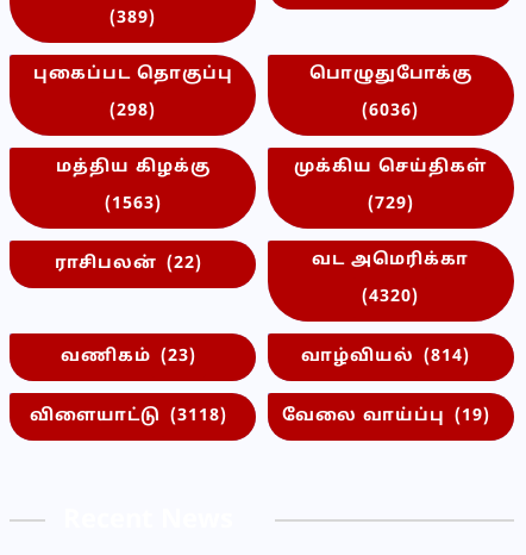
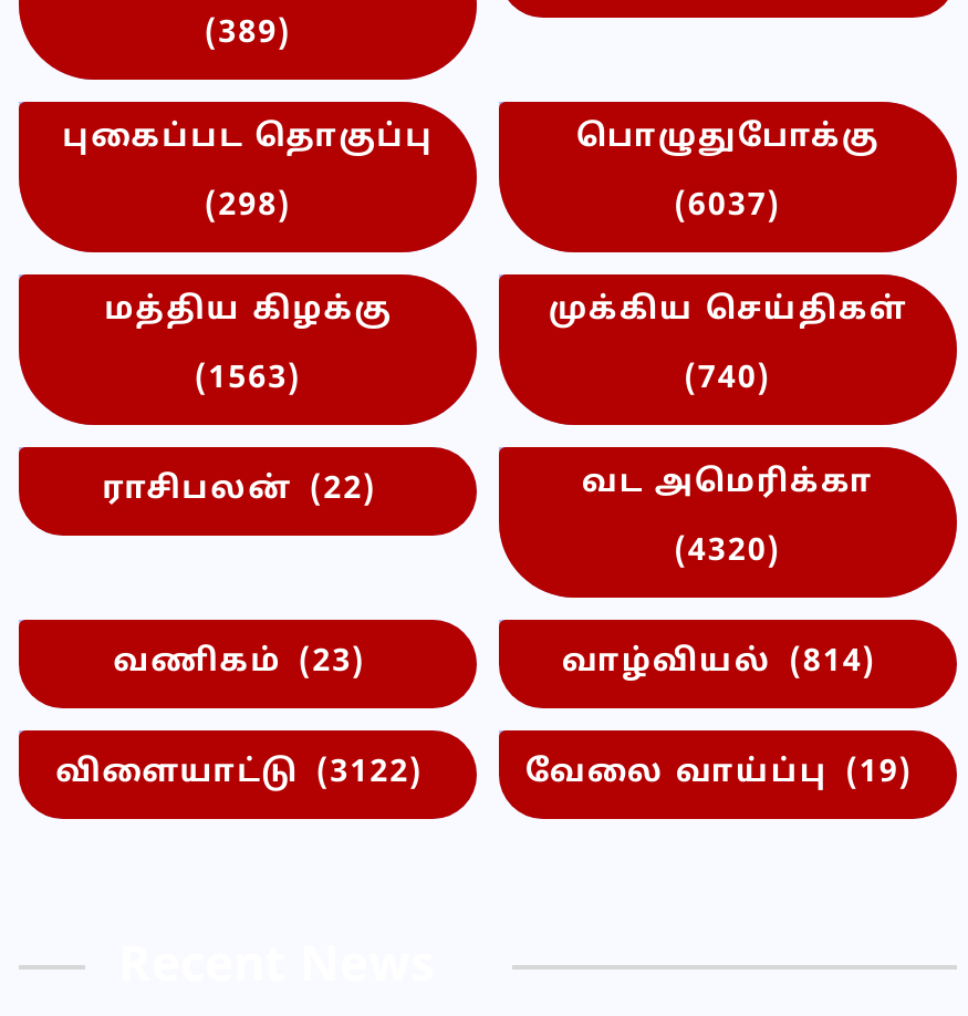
[362,101,419,121] (6036) -> [675,187,781,225] (6037)
[368,194,414,214] (729) -> [685,360,771,398] (740)
[29,406,227,426] விளையாட்டு (3118) -> [56,754,423,792] விளையாட்டு (3122)

